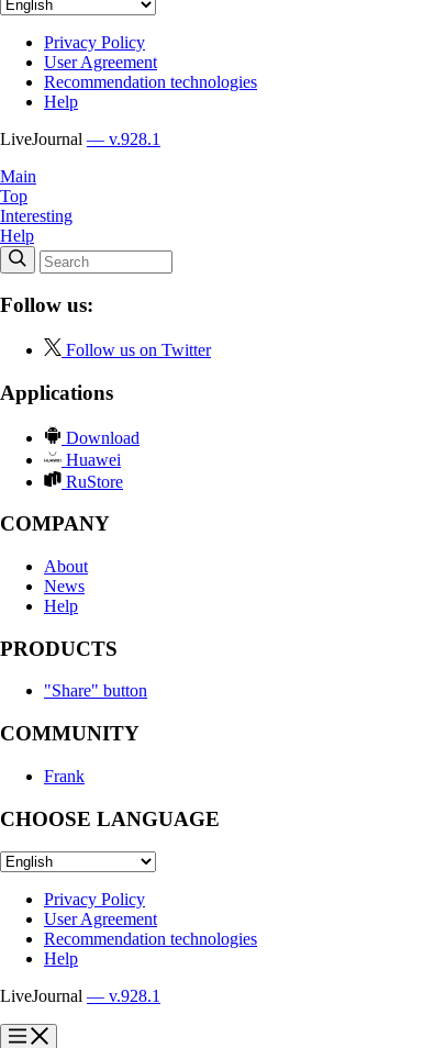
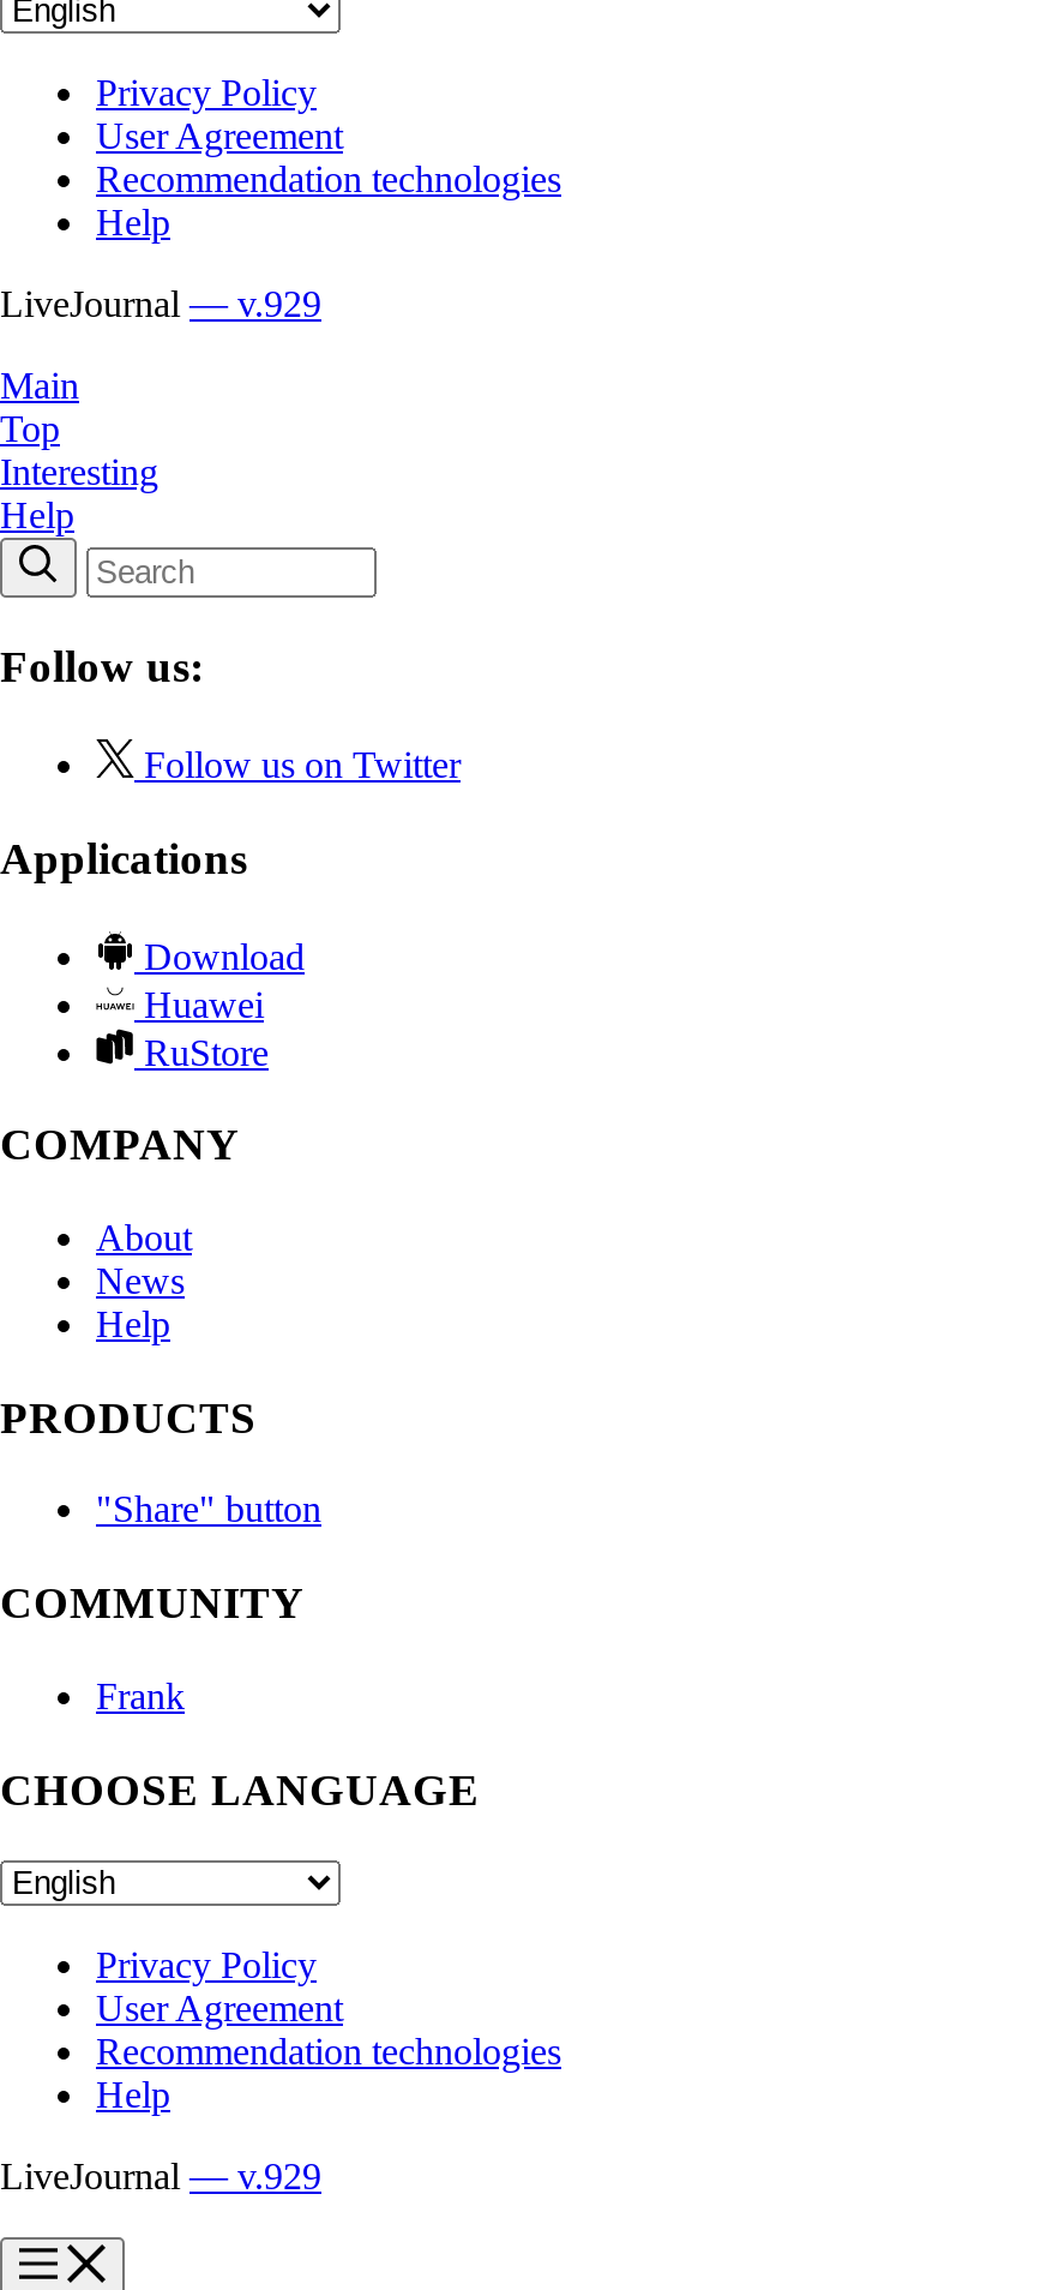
[0,129,160,148] LiveJournal — v.928.1 -> [0,282,321,323] LiveJournal — v.929
[0,987,160,1005] LiveJournal — v.928.1 -> [0,2156,321,2197] LiveJournal — v.929

